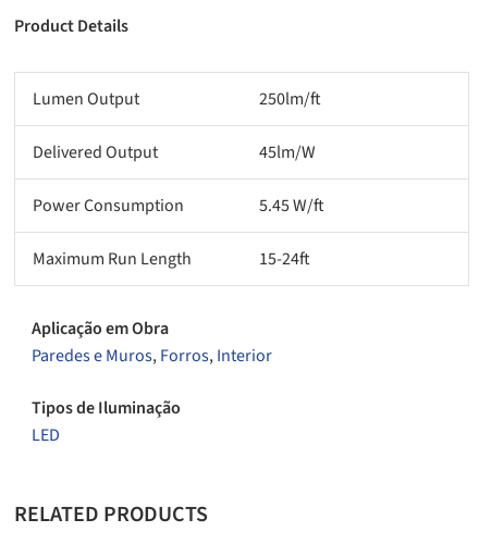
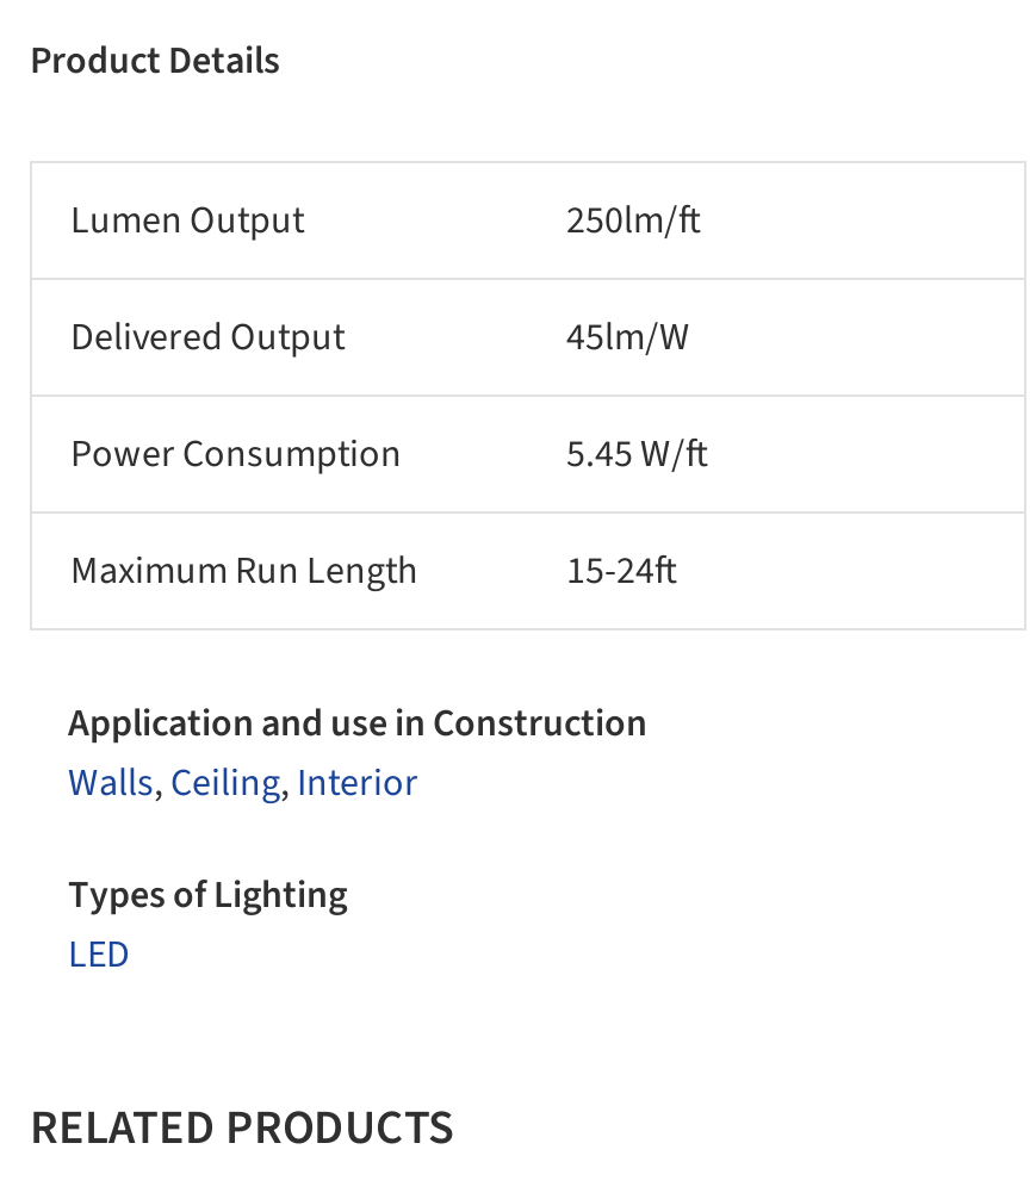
[32,317,272,368] Aplicação em Obra | Paredes e Muros, Forros, Interior -> [68,697,647,809] Application and use in Construction | Walls, Ceiling, Interior
[32,396,181,420] Tipos de Iluminação -> [68,870,347,922] Types of Lighting

